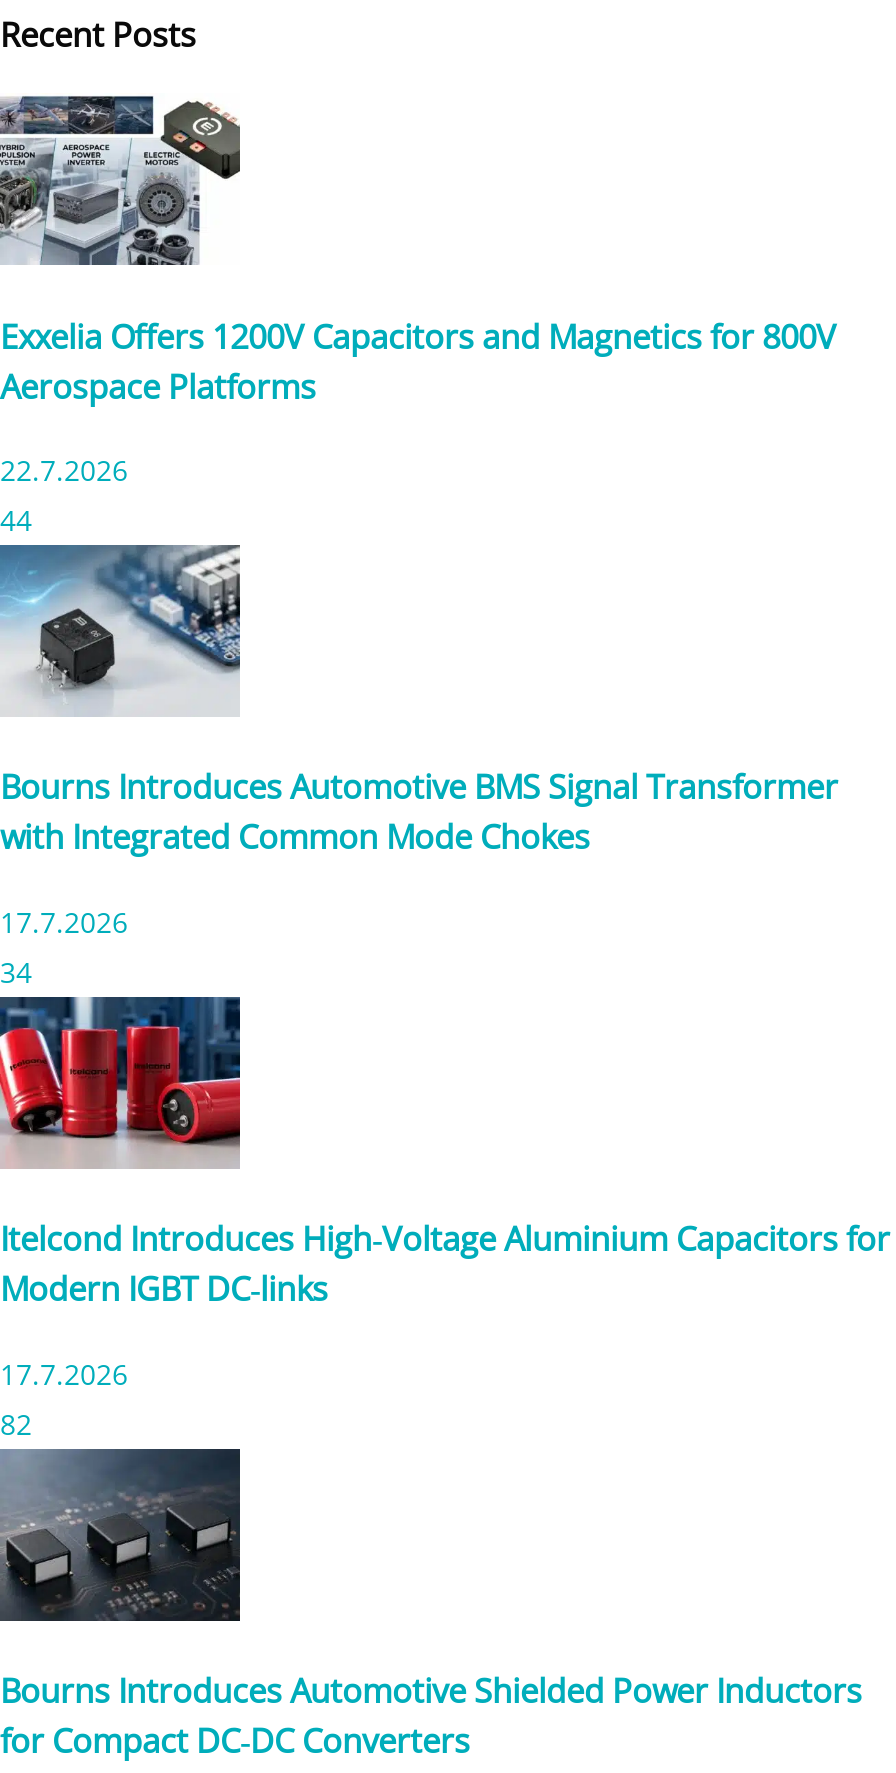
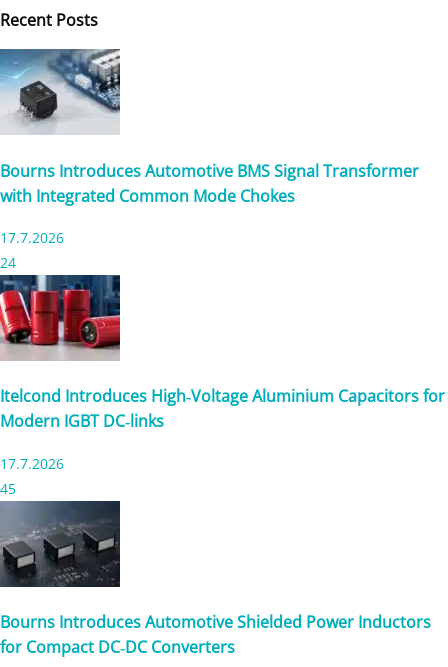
[0,95,836,539] [image] | Exxelia Offers 1200V Capacitors and Magnetics for 800V | Aerospace Platforms | 22.7.2026 | 44 -> none
[0,953,32,991] 34 -> [0,253,16,272] 24
[0,1404,32,1442] 82 -> [0,479,16,498] 45

